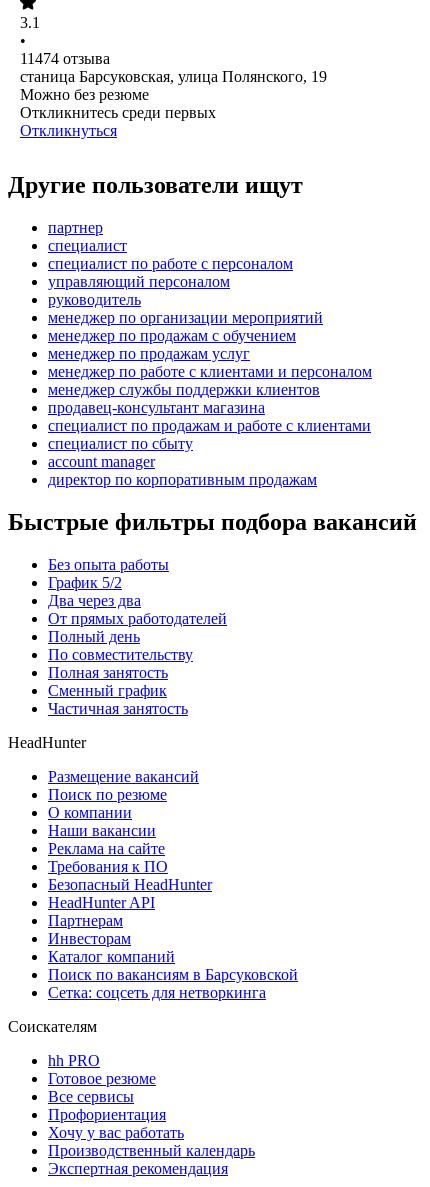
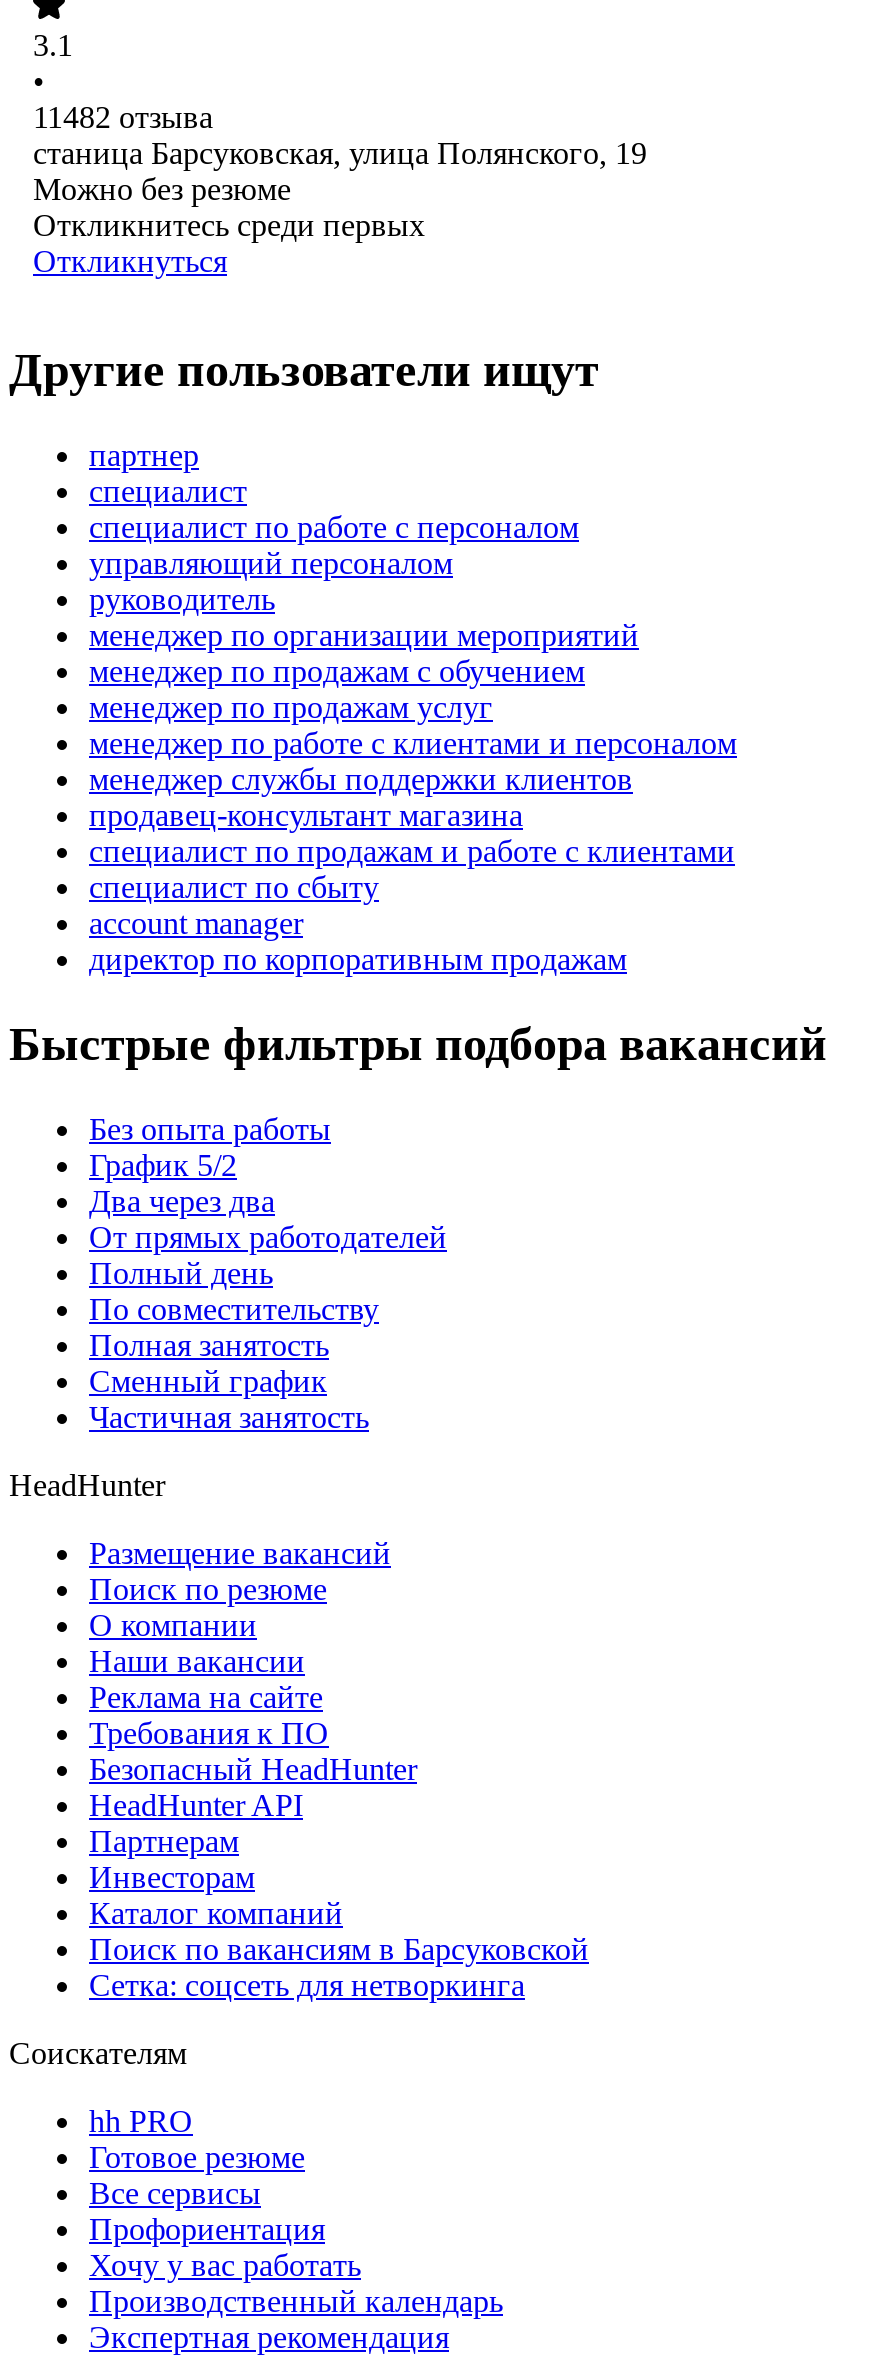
[20,50,110,67] 11474 отзыва -> [33,101,213,135] 11482 отзыва

